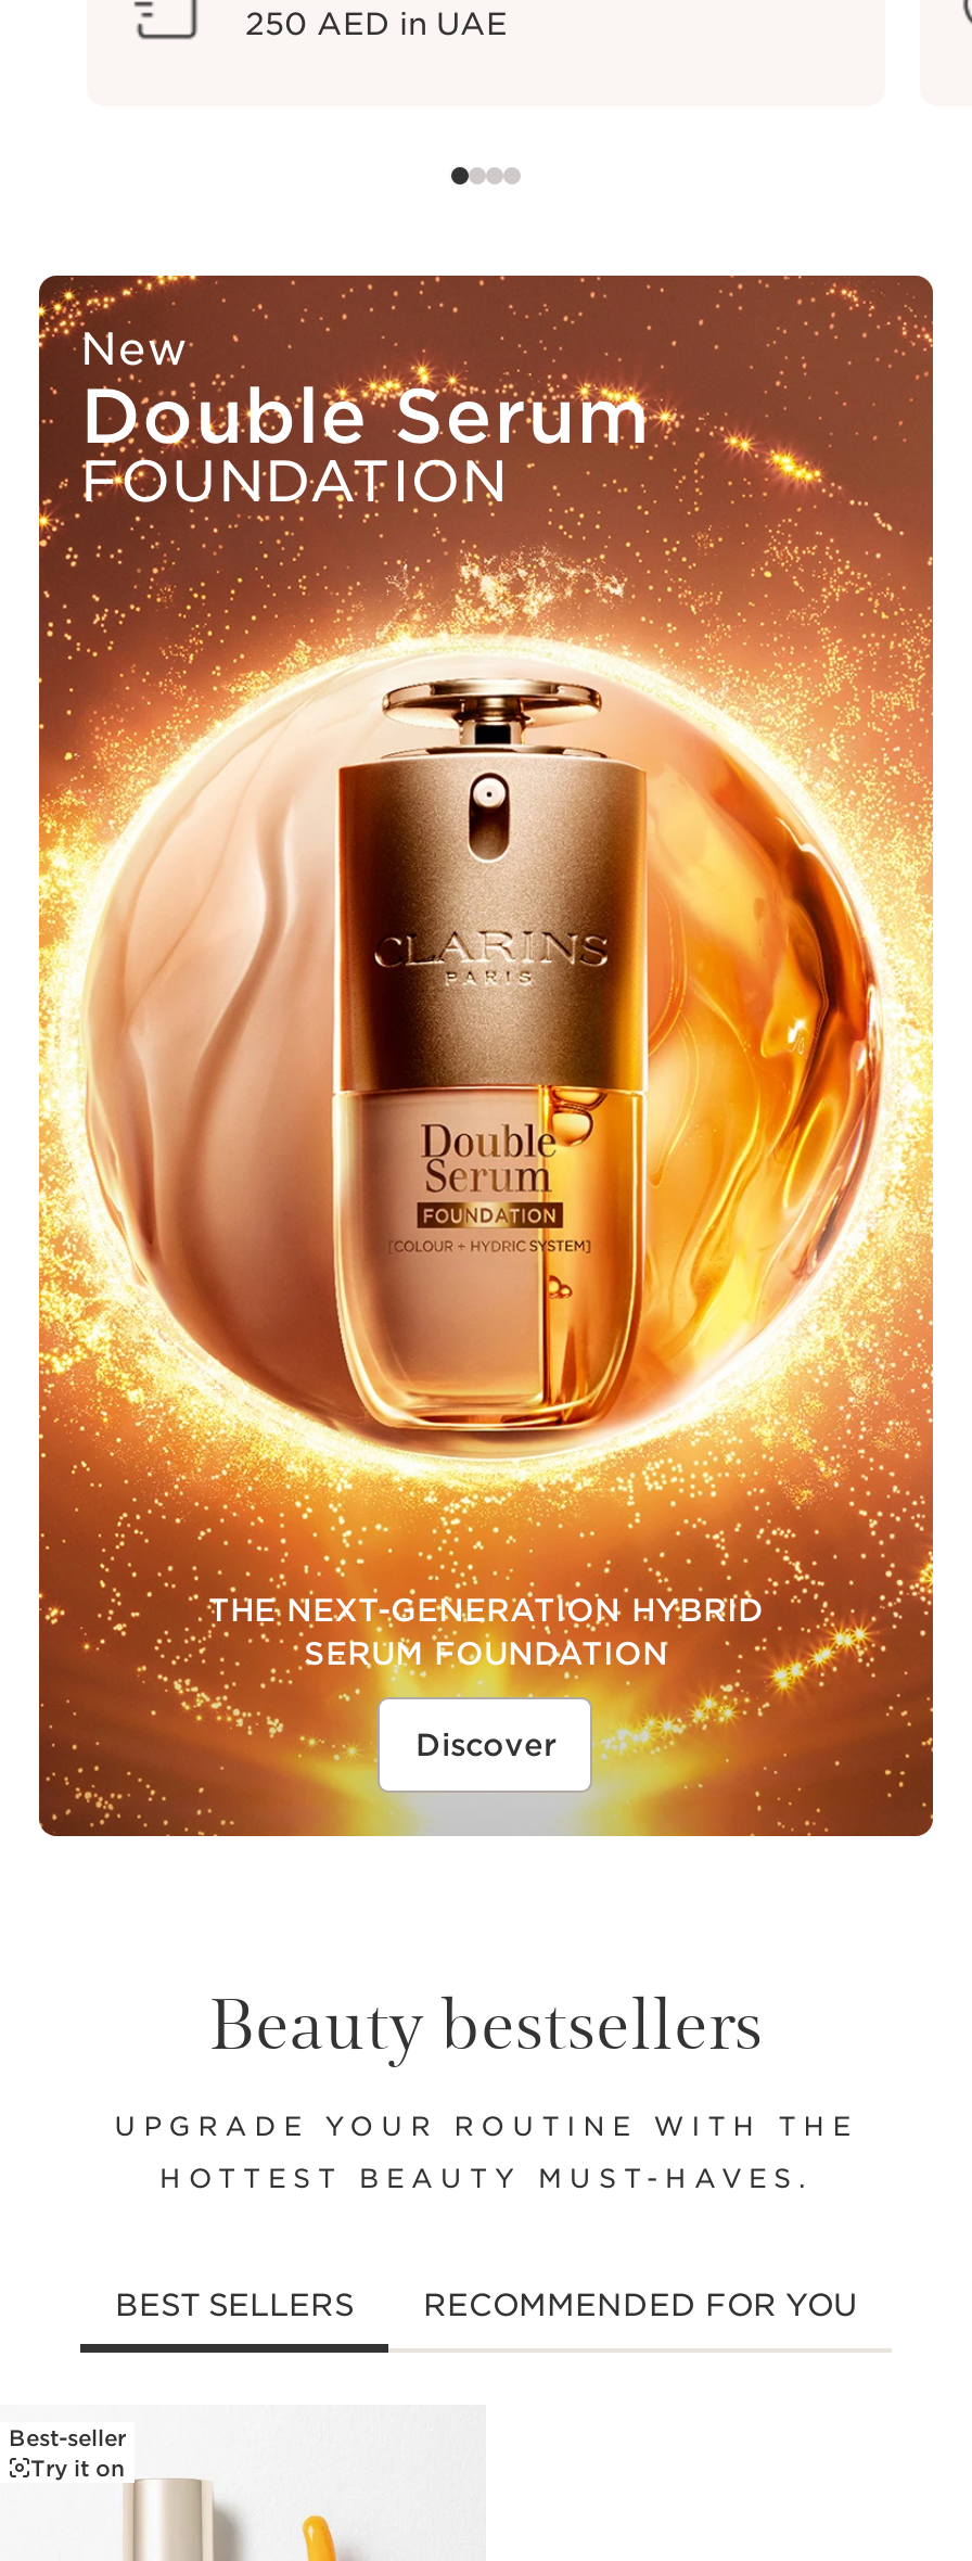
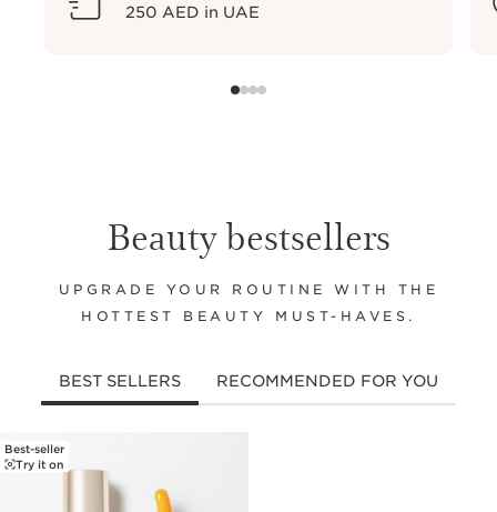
[37,273,935,1838] [image] | New | Double Serum | FOUNDATION -> none
[208,1592,764,1762] THE NEXT-GENERATION HYBRID | SERUM FOUNDATION | Discover -> none

